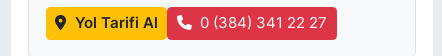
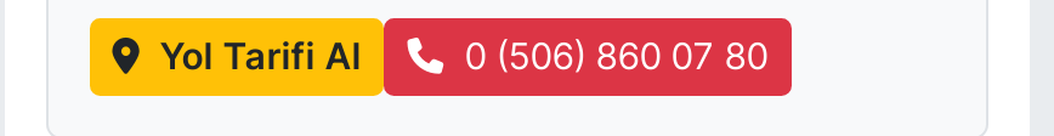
[200,14,327,32] 0 (384) 341 22 27 -> [464,35,768,78] 0 (506) 860 07 80

